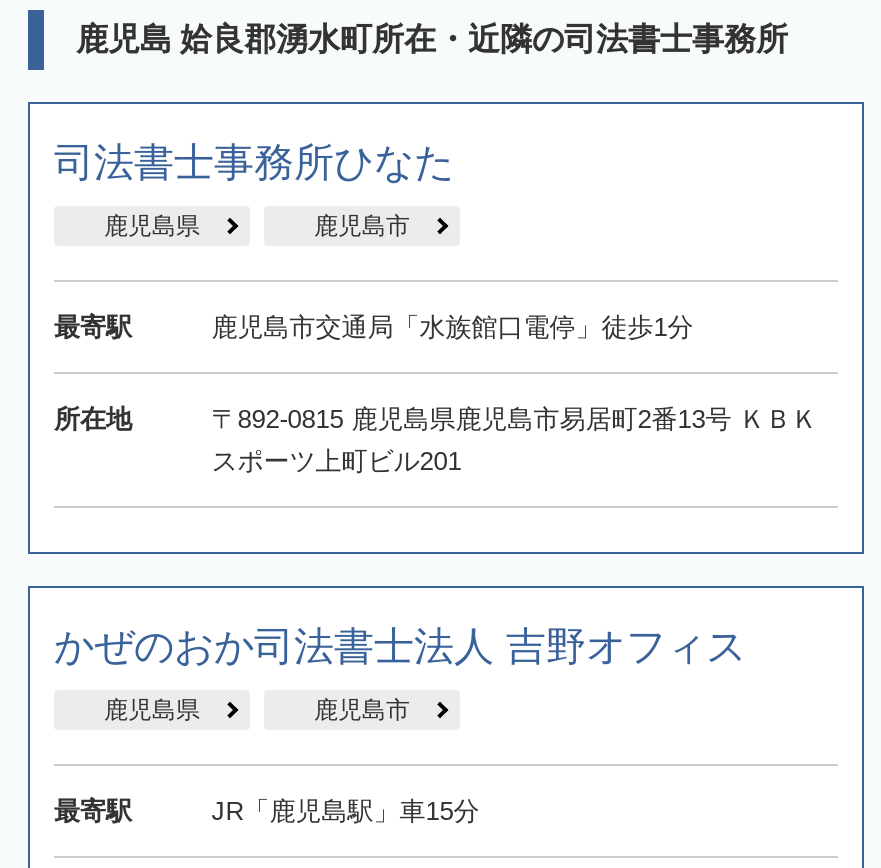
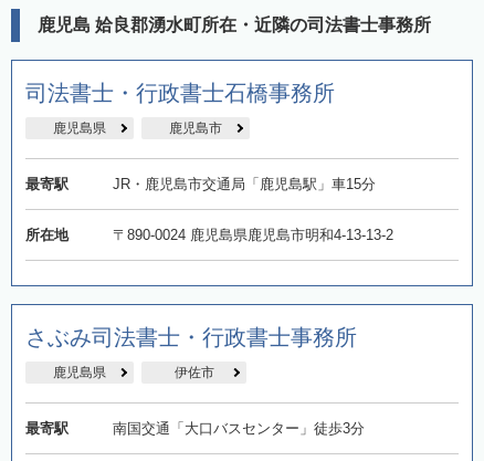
[54,141,454,185] 司法書士事務所ひなた -> [25,81,335,105] 司法書士・行政書士石橋事務所
[211,313,693,343] 鹿児島市交通局「水族館口電停」徒歩1分 -> [112,176,375,193] JR・鹿児島市交通局「鹿児島駅」車15分
[211,405,817,477] 〒892-0815 鹿児島県鹿児島市易居町2番13号 ＫＢＫ | スポーツ上町ビル201 -> [112,227,393,244] 〒890-0024 鹿児島県鹿児島市明和4-13-13-2
[54,625,746,669] かぜのおか司法書士法人 吉野オフィス -> [25,325,357,350] さぶみ司法書士・行政書士事務所
[314,697,410,725] 鹿児島市 -> [174,365,214,381] 伊佐市
[211,797,479,827] JR「鹿児島駅」車15分 -> [112,421,364,437] 南国交通「大口バスセンター」徒歩3分

